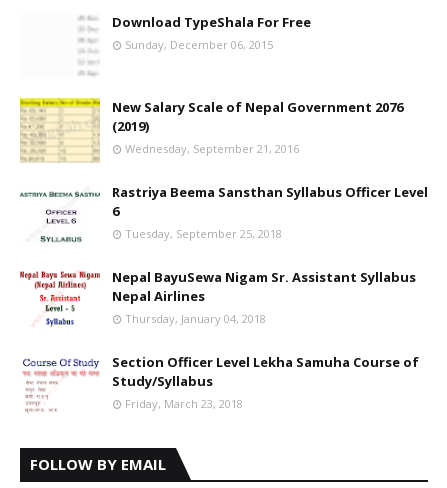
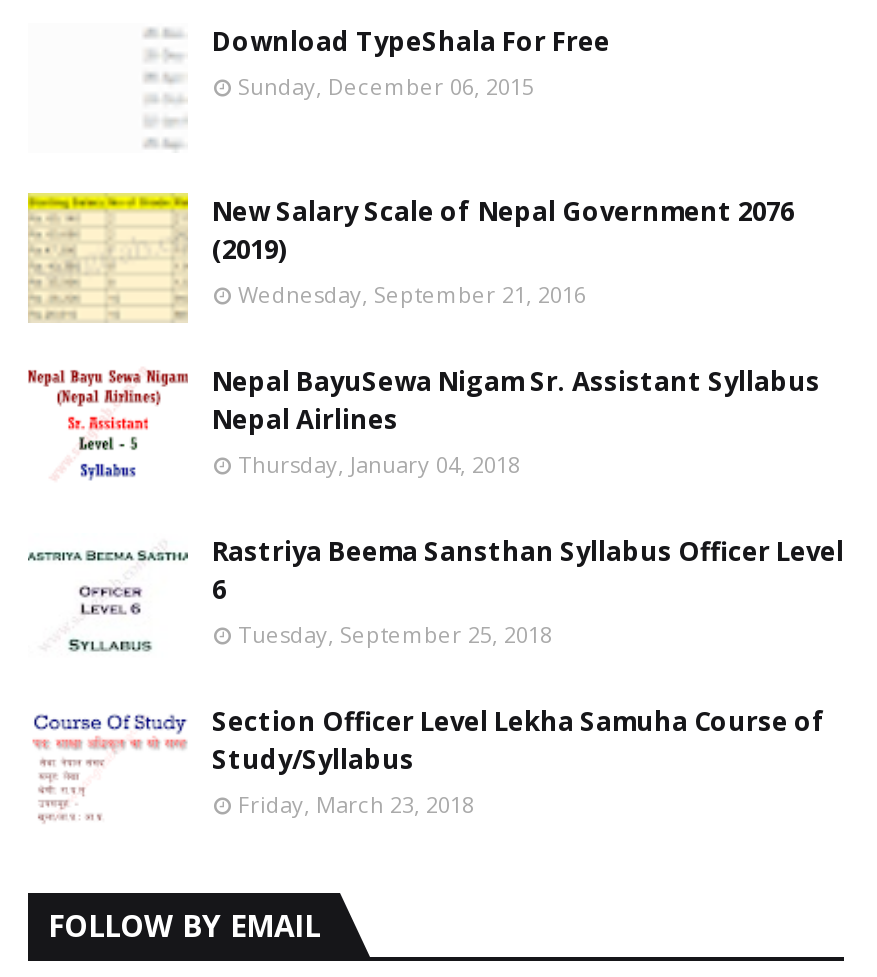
moved [32,183,428,245] -> [52,533,844,657]: [image] | Rastriya Beema Sansthan Syllabus Officer Level | 6 | Tuesday, September 25, 2018
moved [19,268,416,326] -> [26,363,820,481]: [image] | Nepal BayuSewa Nigam Sr. Assistant Syllabus | Nepal Airlines | Thursday, January 04, 2018

